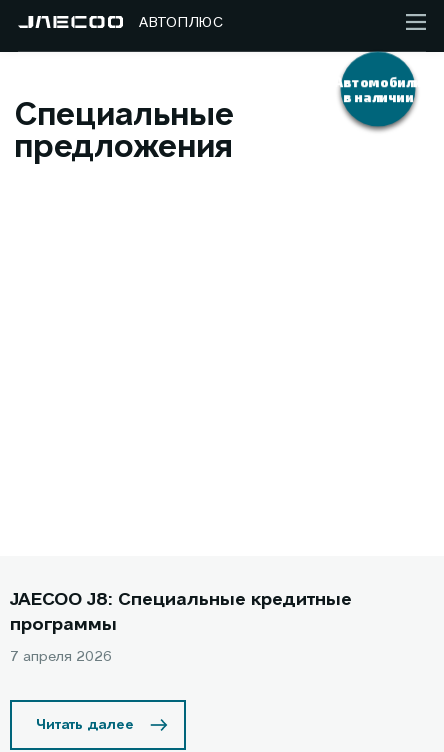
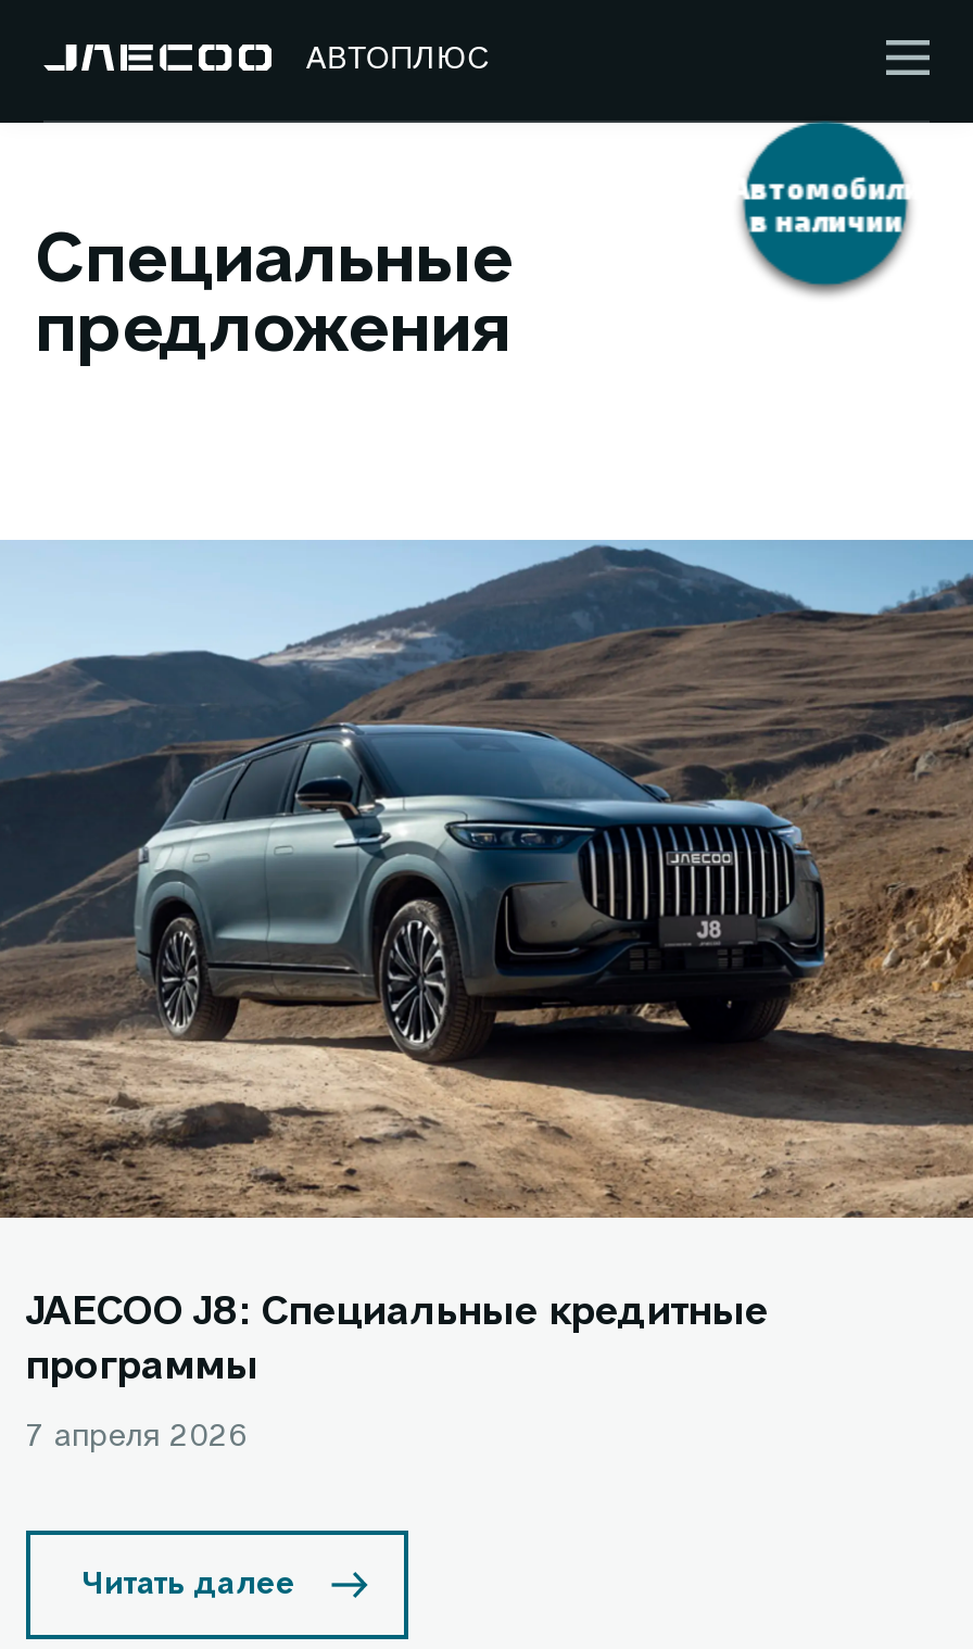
none -> [7,538,966,1220] [image]

